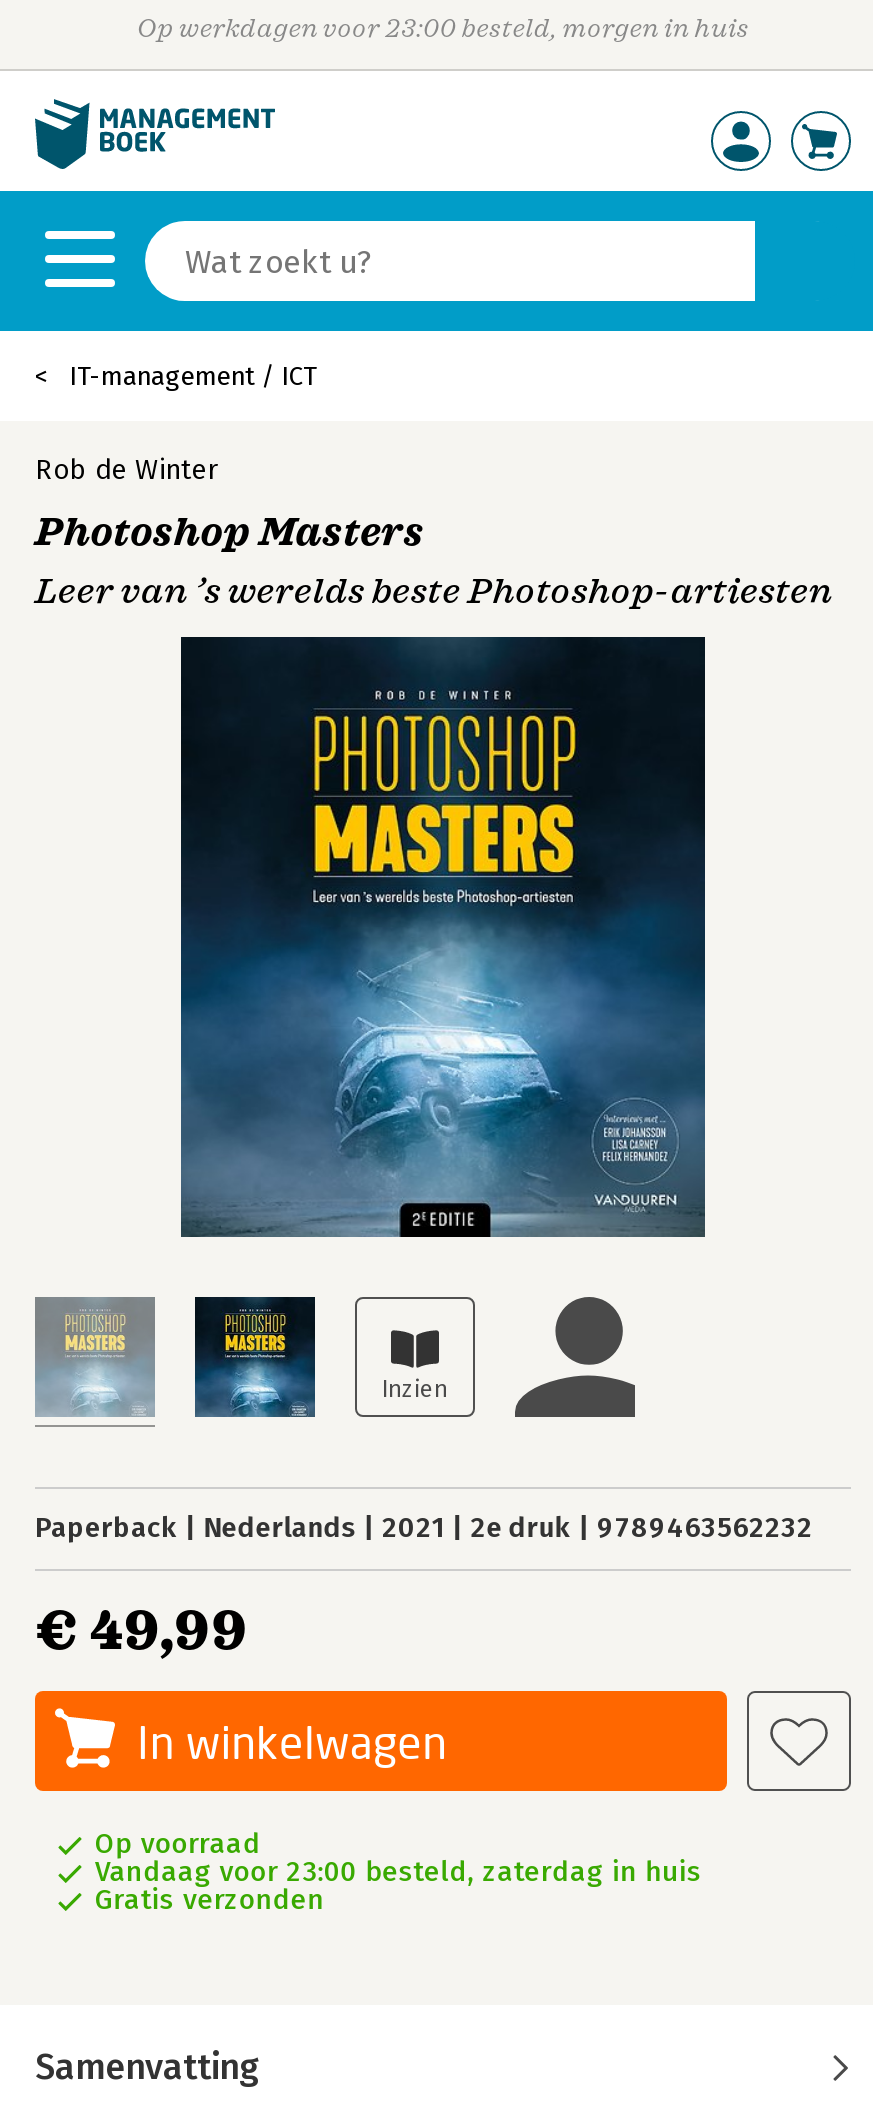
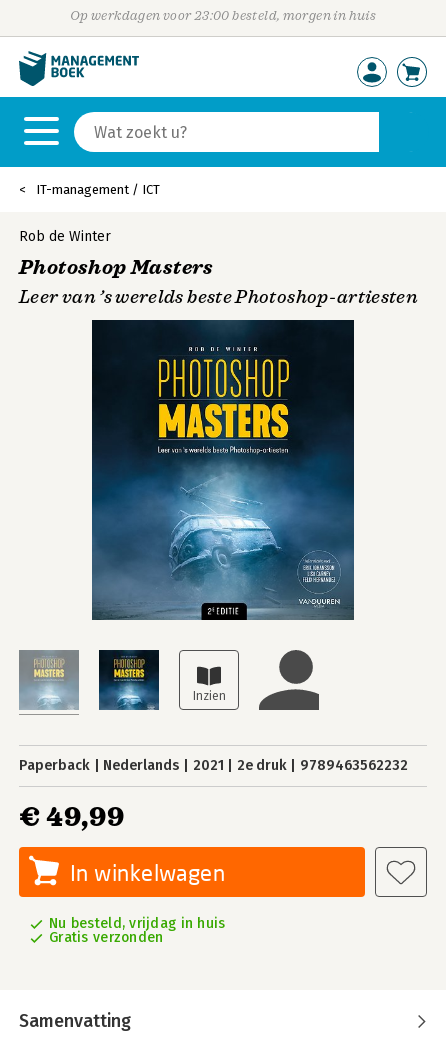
[95,1827,702,1889] Op voorraad | Vandaag voor 23:00 besteld, zaterdag in huis -> [49,915,226,932] Nu besteld, vrijdag in huis

